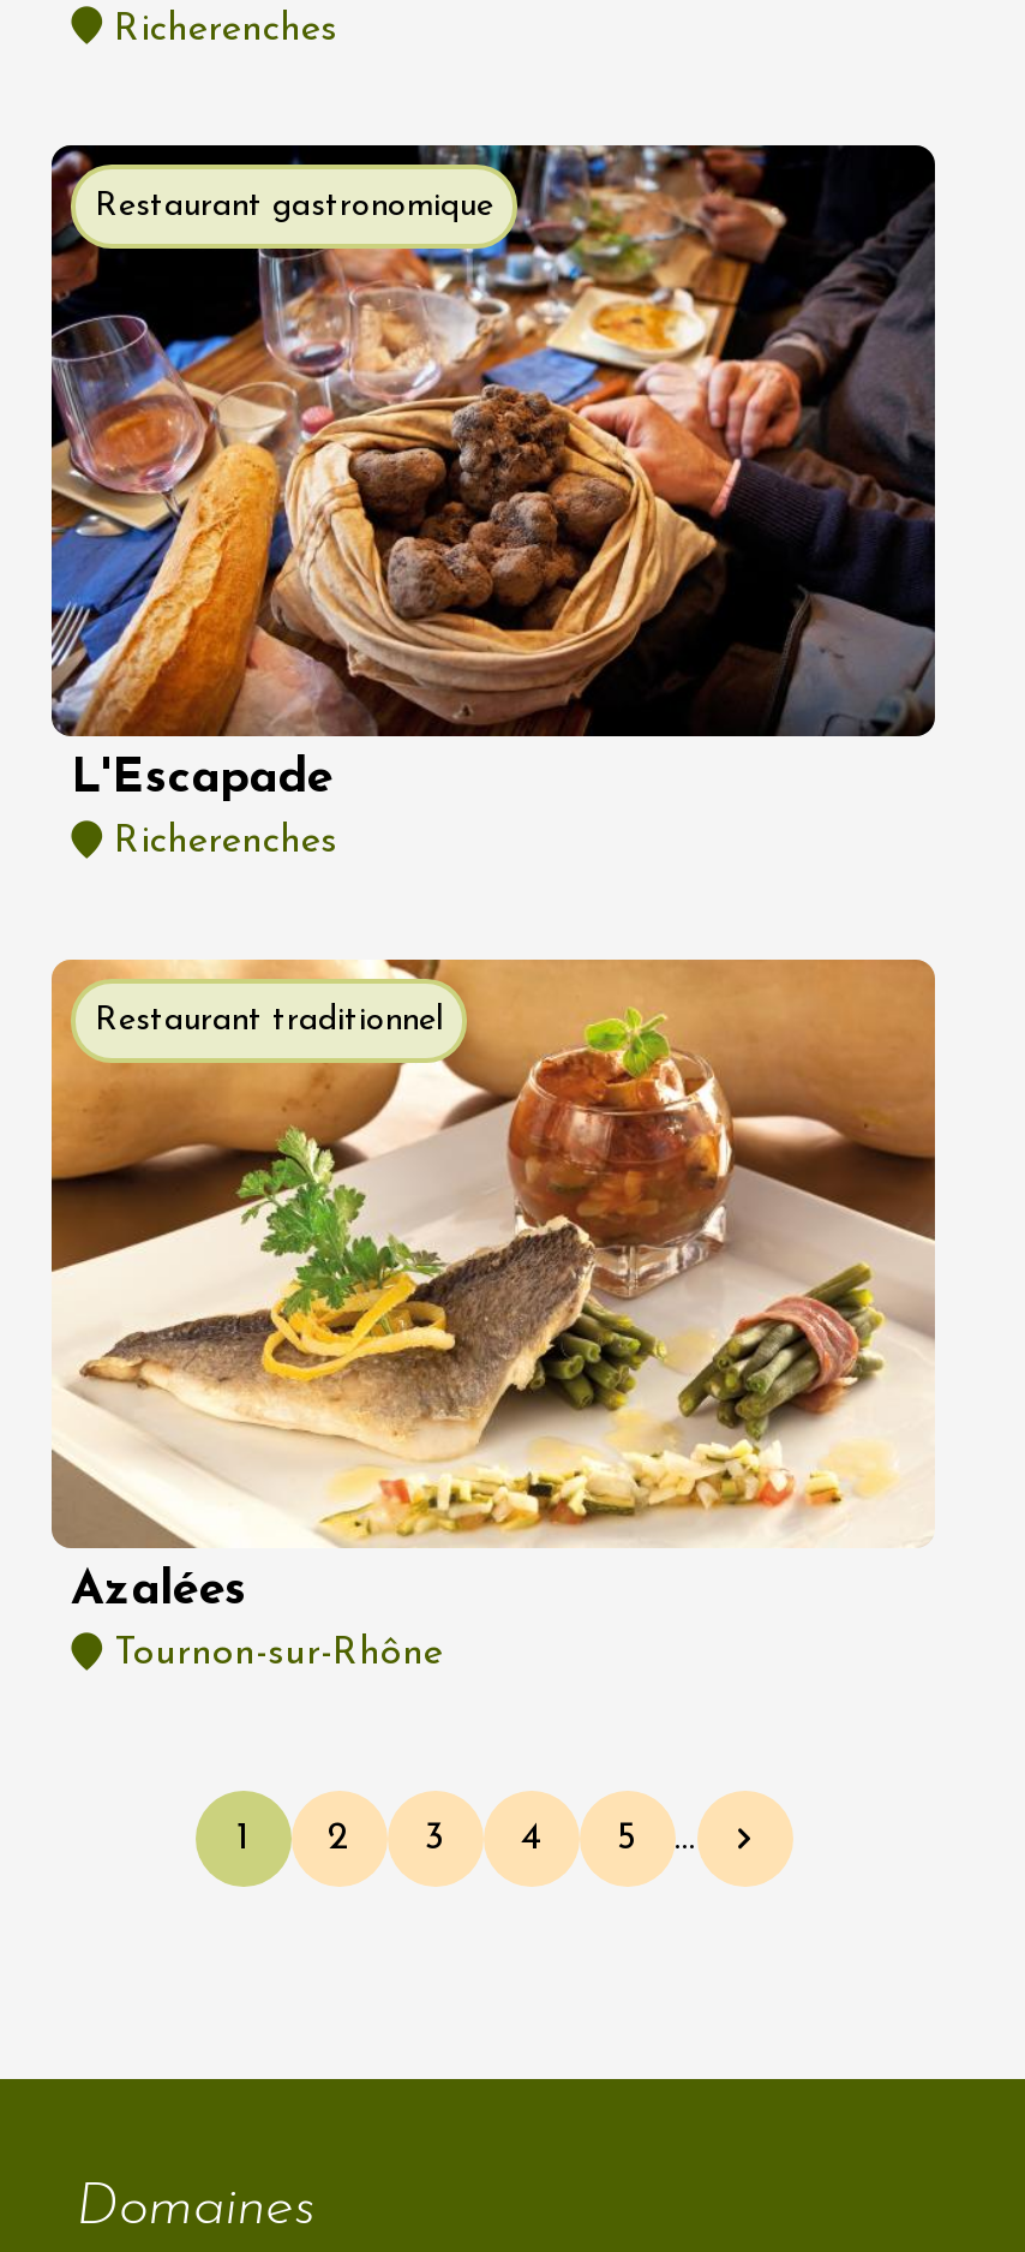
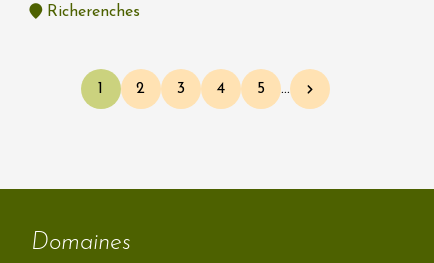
[49,142,937,740] [image] | Restaurant gastronomique -> none
[71,755,337,861] L'Escapade | Richerenches -> none
[49,958,937,1549] [image] | Restaurant traditionnel -> none
[71,1568,443,1674] Azalées | Tournon-sur-Rhône -> none

